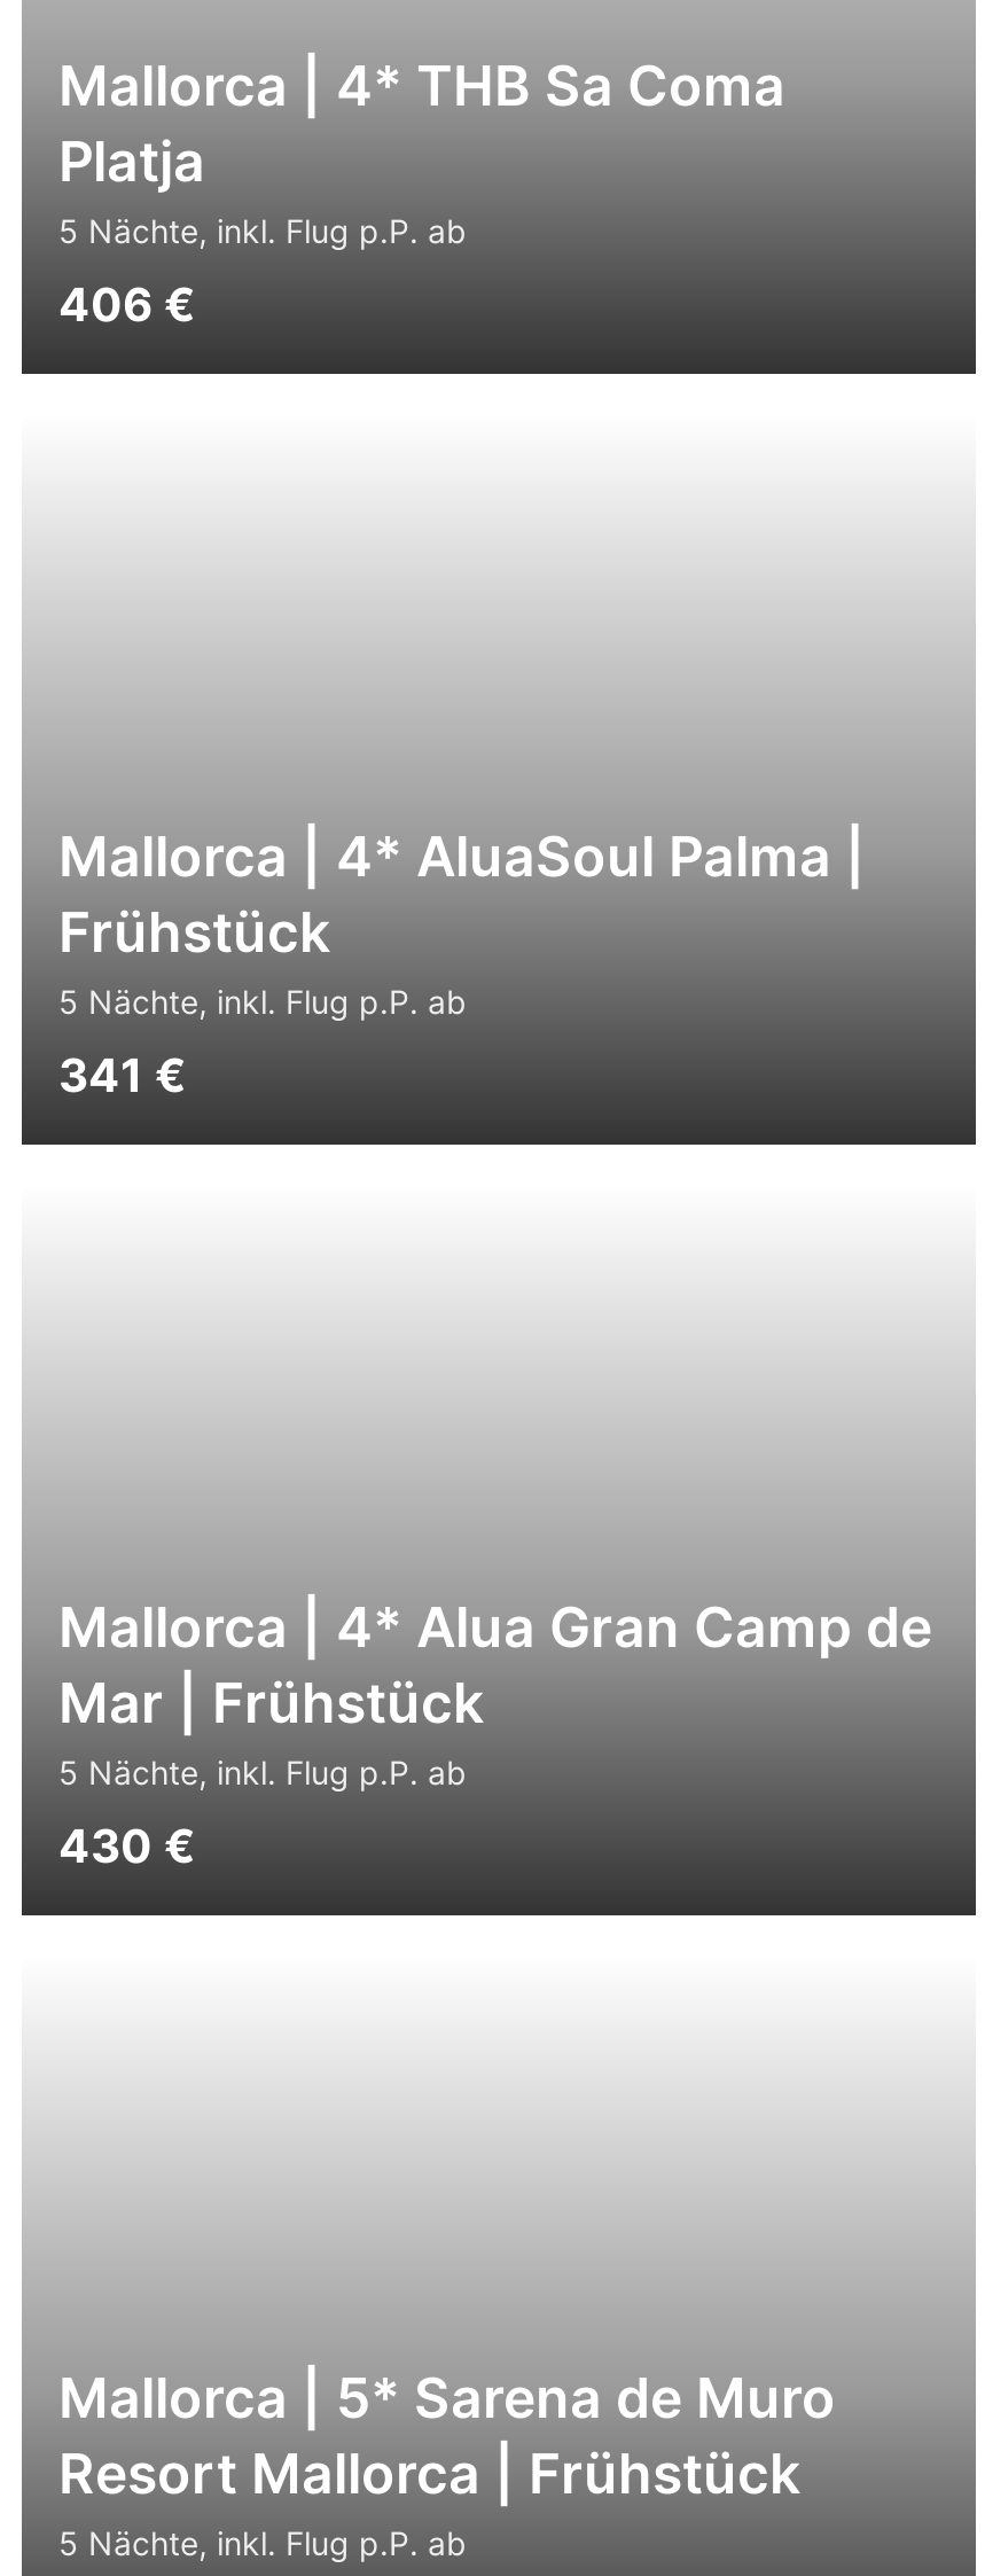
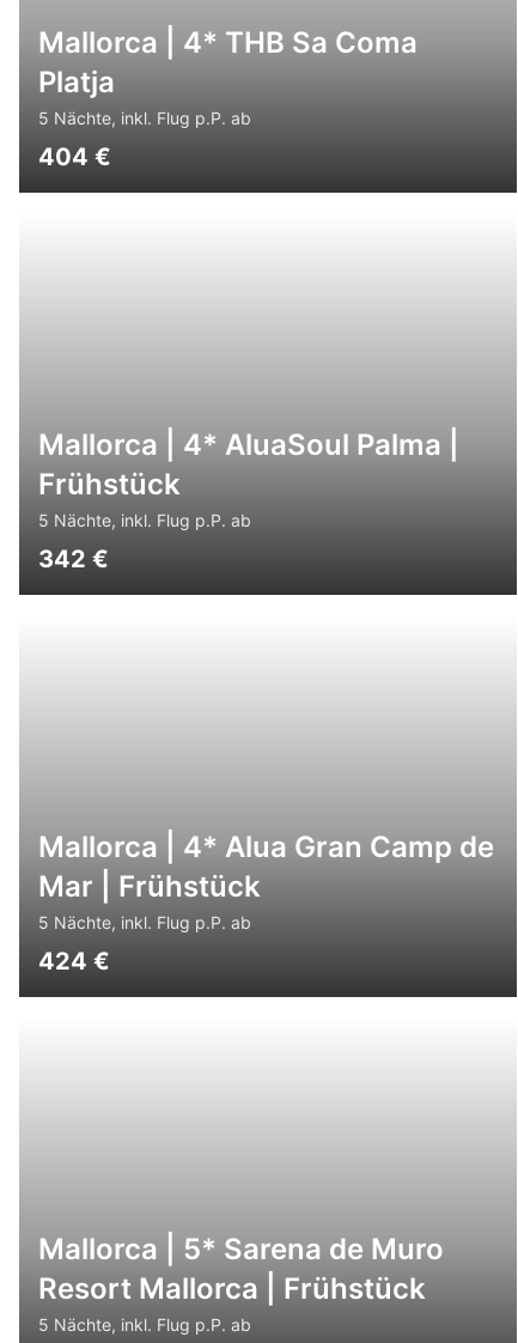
[58,278,196,333] 406 € -> [38,142,111,171] 404 €
[58,1048,187,1103] 341 € -> [38,545,109,573] 342 €
[58,1819,196,1874] 430 € -> [38,947,110,976] 424 €

